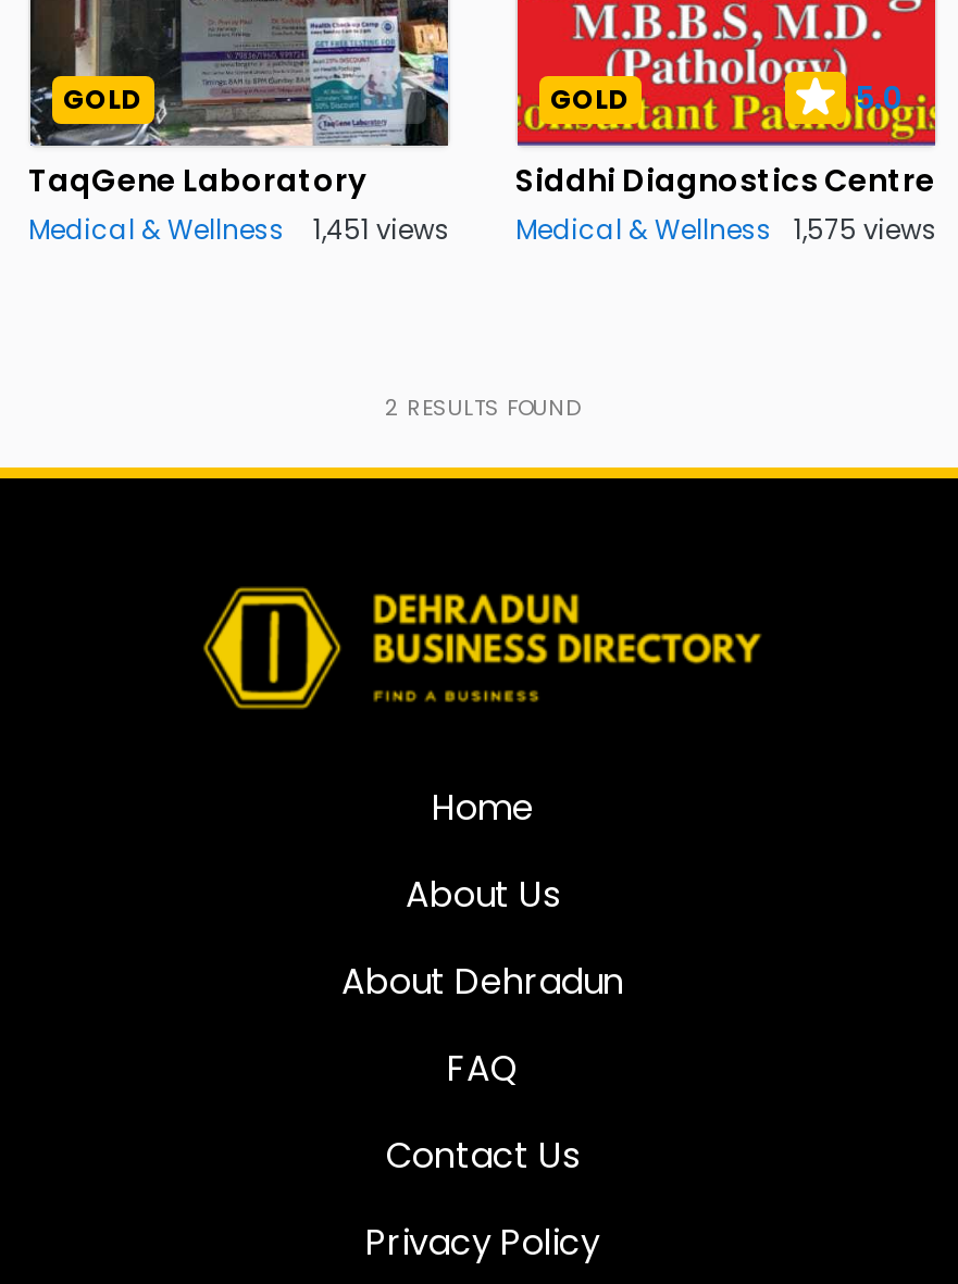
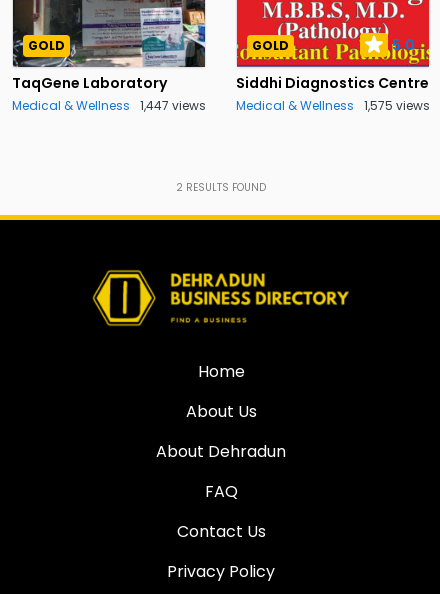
[28,210,450,247] Medical & Wellness | 1,451 views -> [12,97,206,114] Medical & Wellness 1,447 views

